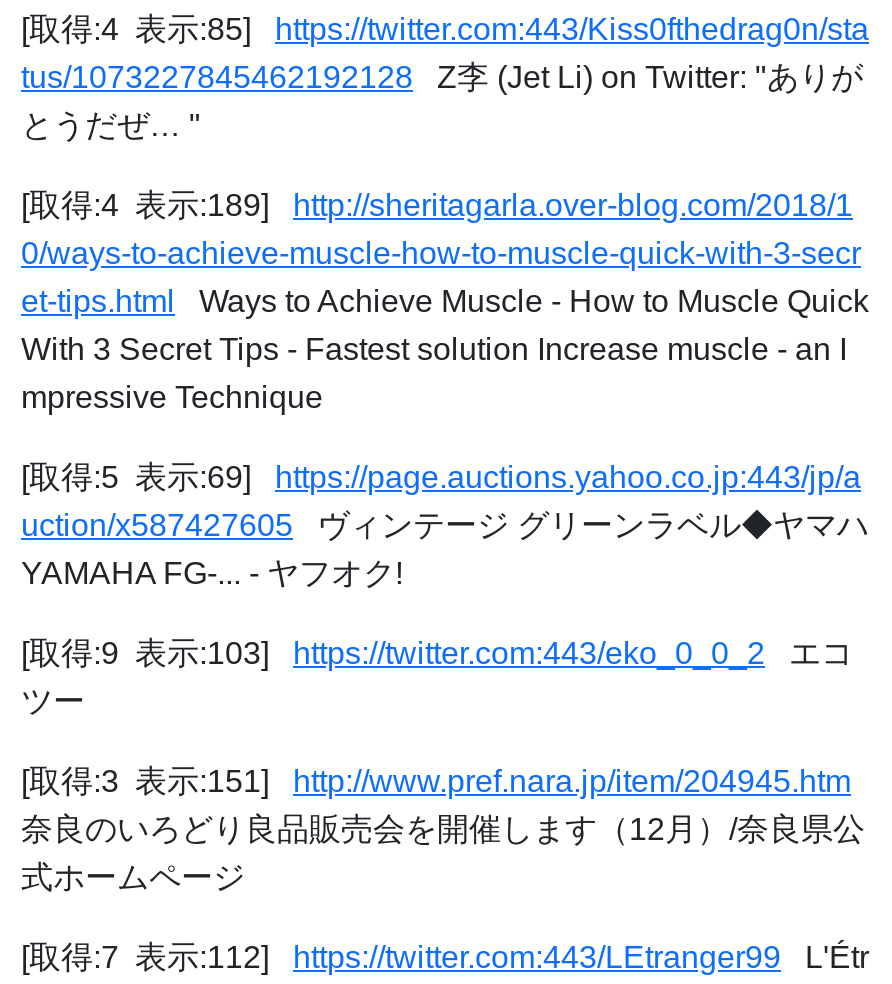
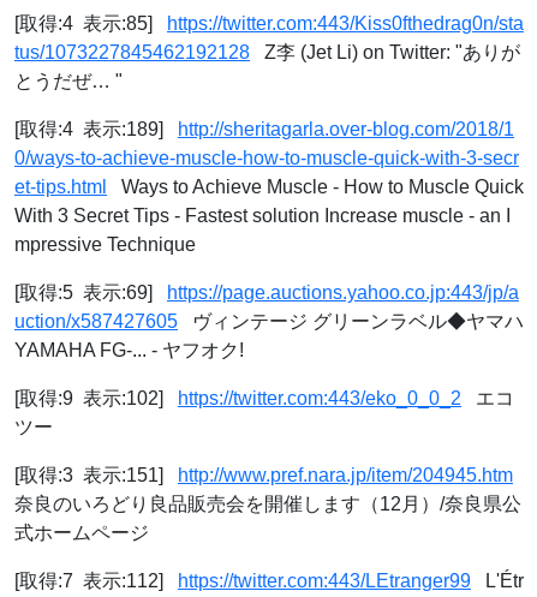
[21,637,853,671] [取得:9 表示:103] https://twitter.com:443/eko_0_0_2エコ -> [14,388,514,409] [取得:9 表示:102] https://twitter.com:443/eko_0_0_2エコ

